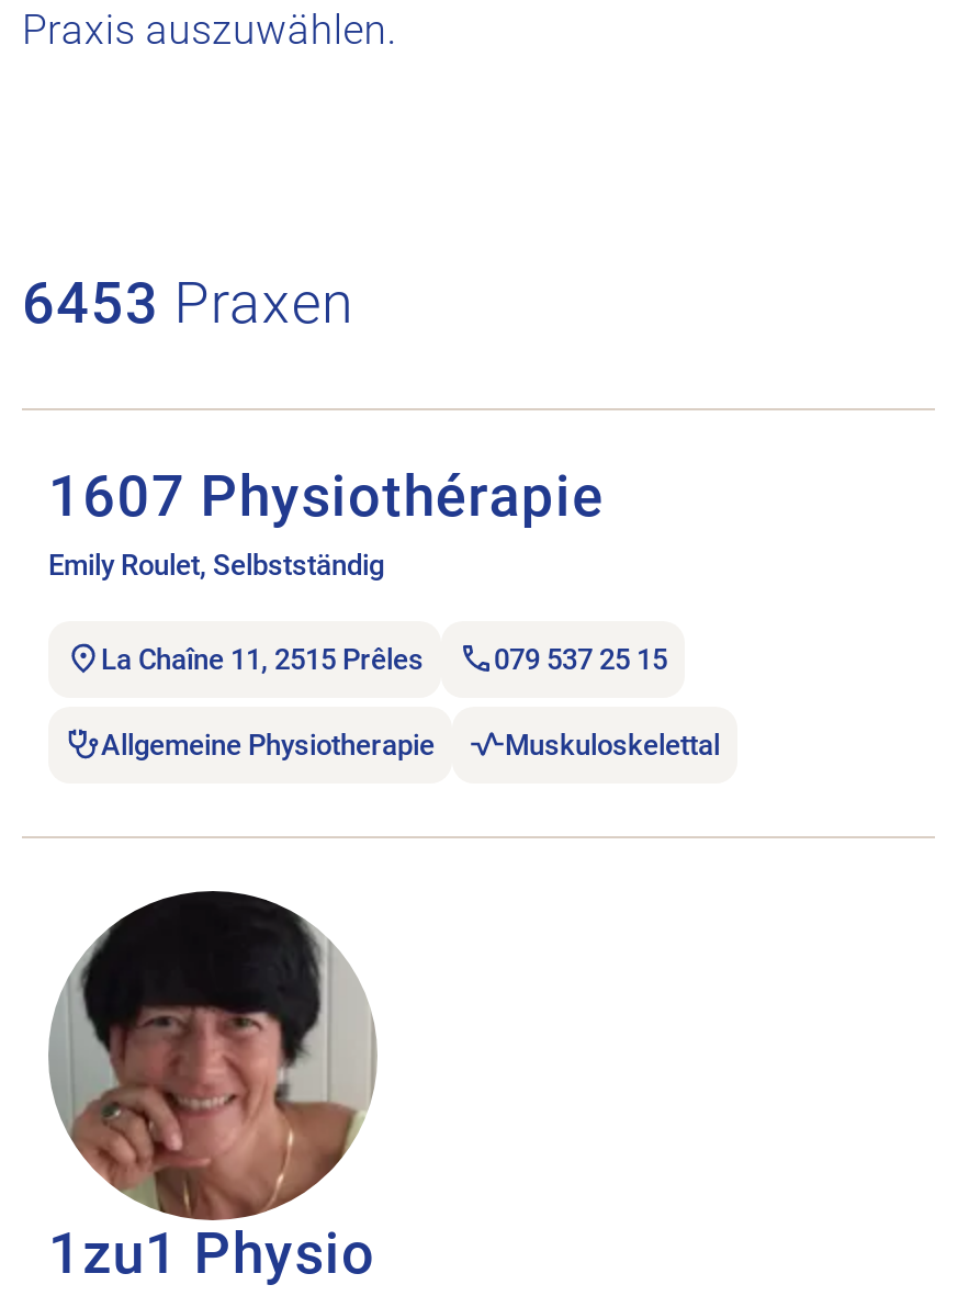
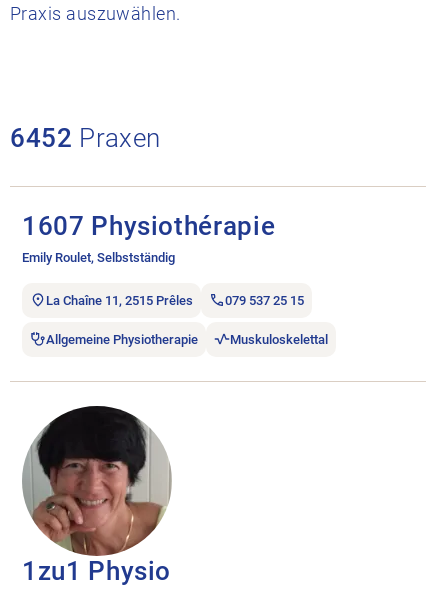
[22,270,354,336] 6453 Praxen -> [10,123,161,153] 6452 Praxen

